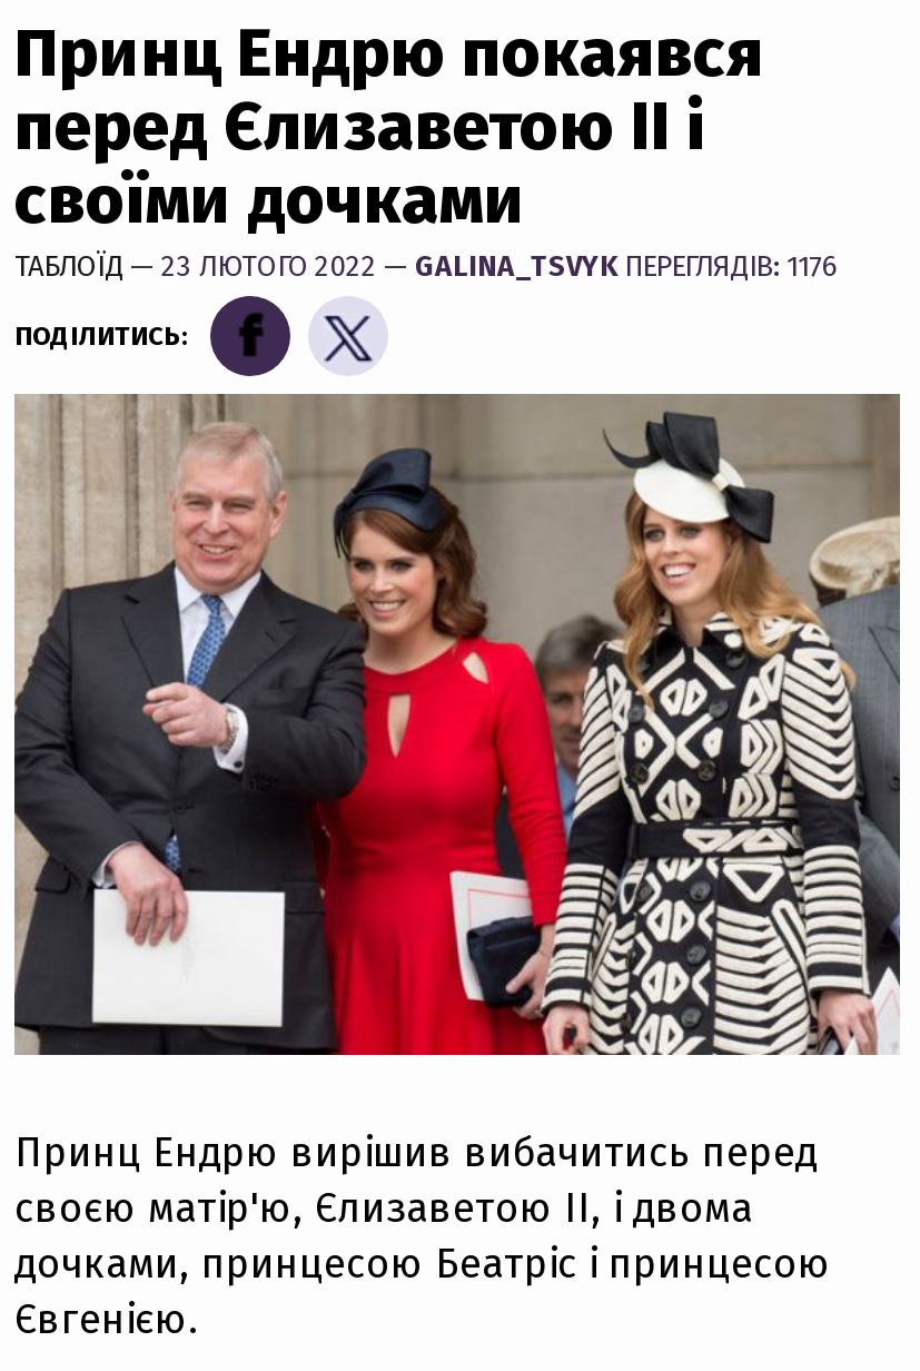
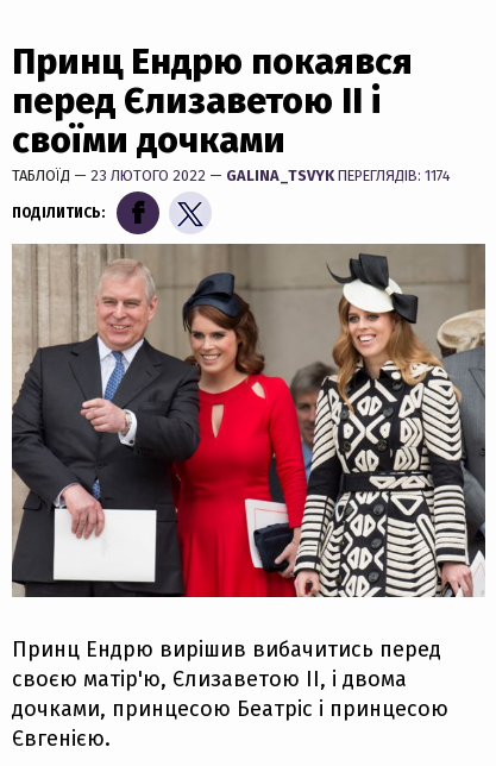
[14,249,838,283] ТАБЛОЇД — 23 ЛЮТОГО 2022 — GALINA_TSVYK ПЕРЕГЛЯДІВ: 1176 -> [12,167,451,184] ТАБЛОЇД — 23 ЛЮТОГО 2022 — GALINA_TSVYK ПЕРЕГЛЯДІВ: 1174

